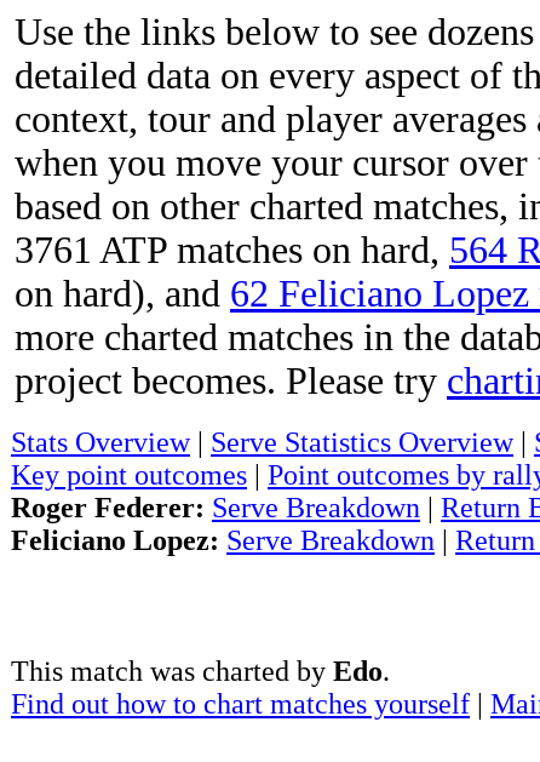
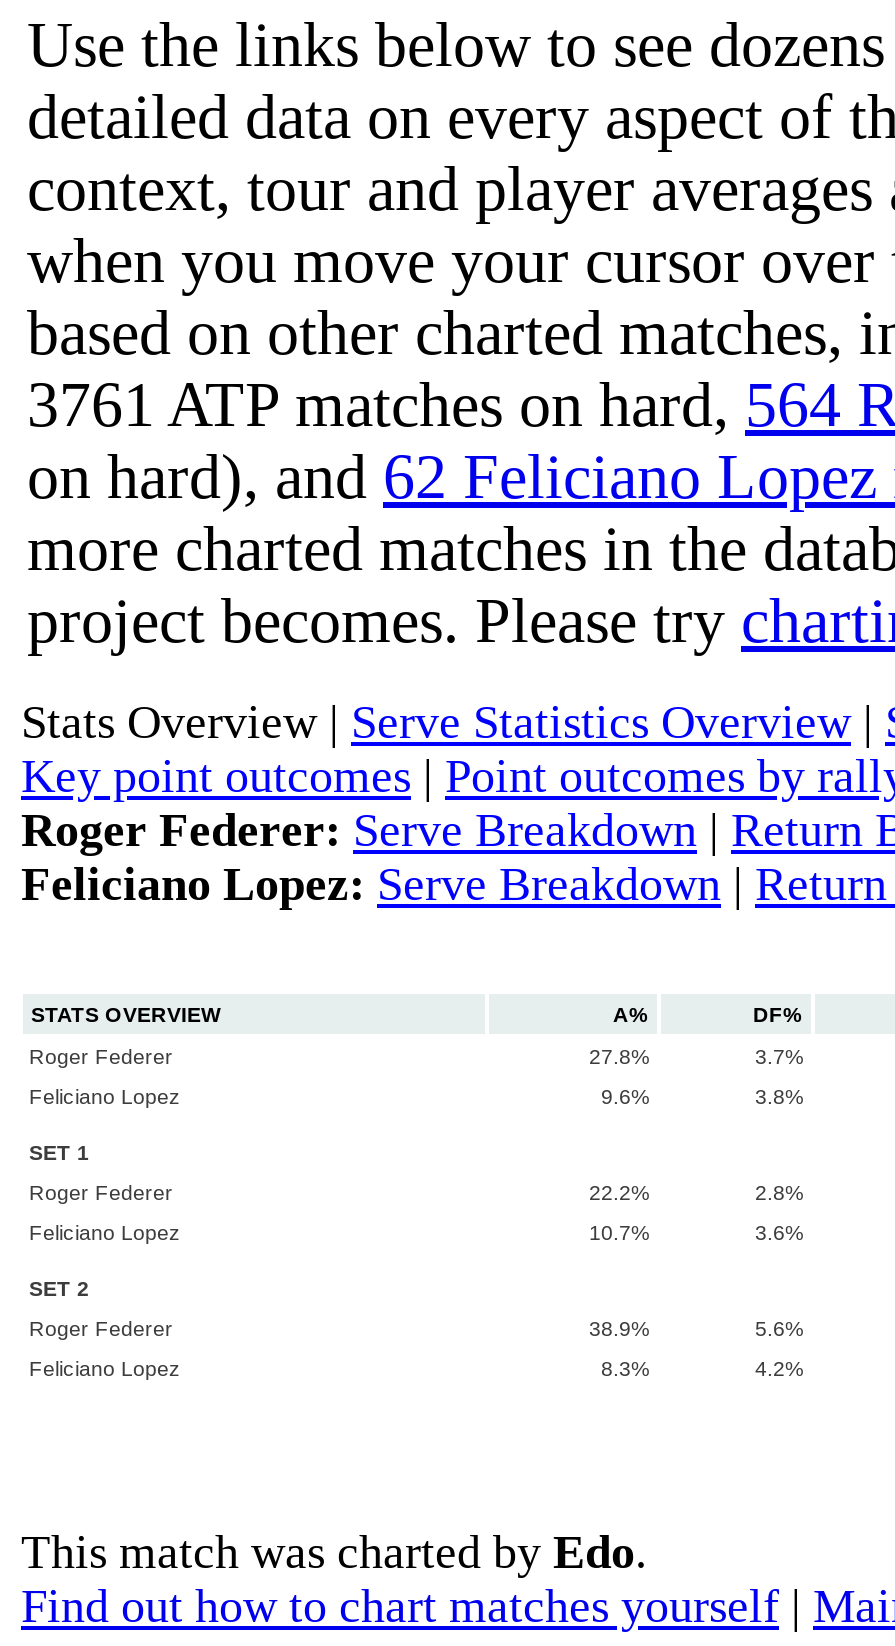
none -> [29,1002,805,1380] STATS OVERVIEW | A% | DF% | Roger Federer | 27.8% | 3.7% | Feliciano Lopez | 9.6% | 3.8% | SET 1 | Roger Federer | 22.2% | 2.8% | Feliciano Lopez | 10.7% | 3.6% | SET 2 | Roger Federer | 38.9% | 5.6% | Feliciano Lopez | 8.3% | 4.2%

